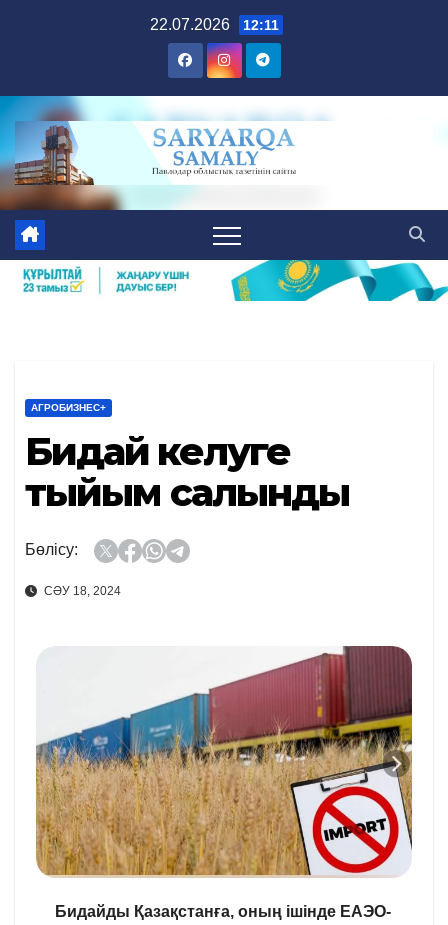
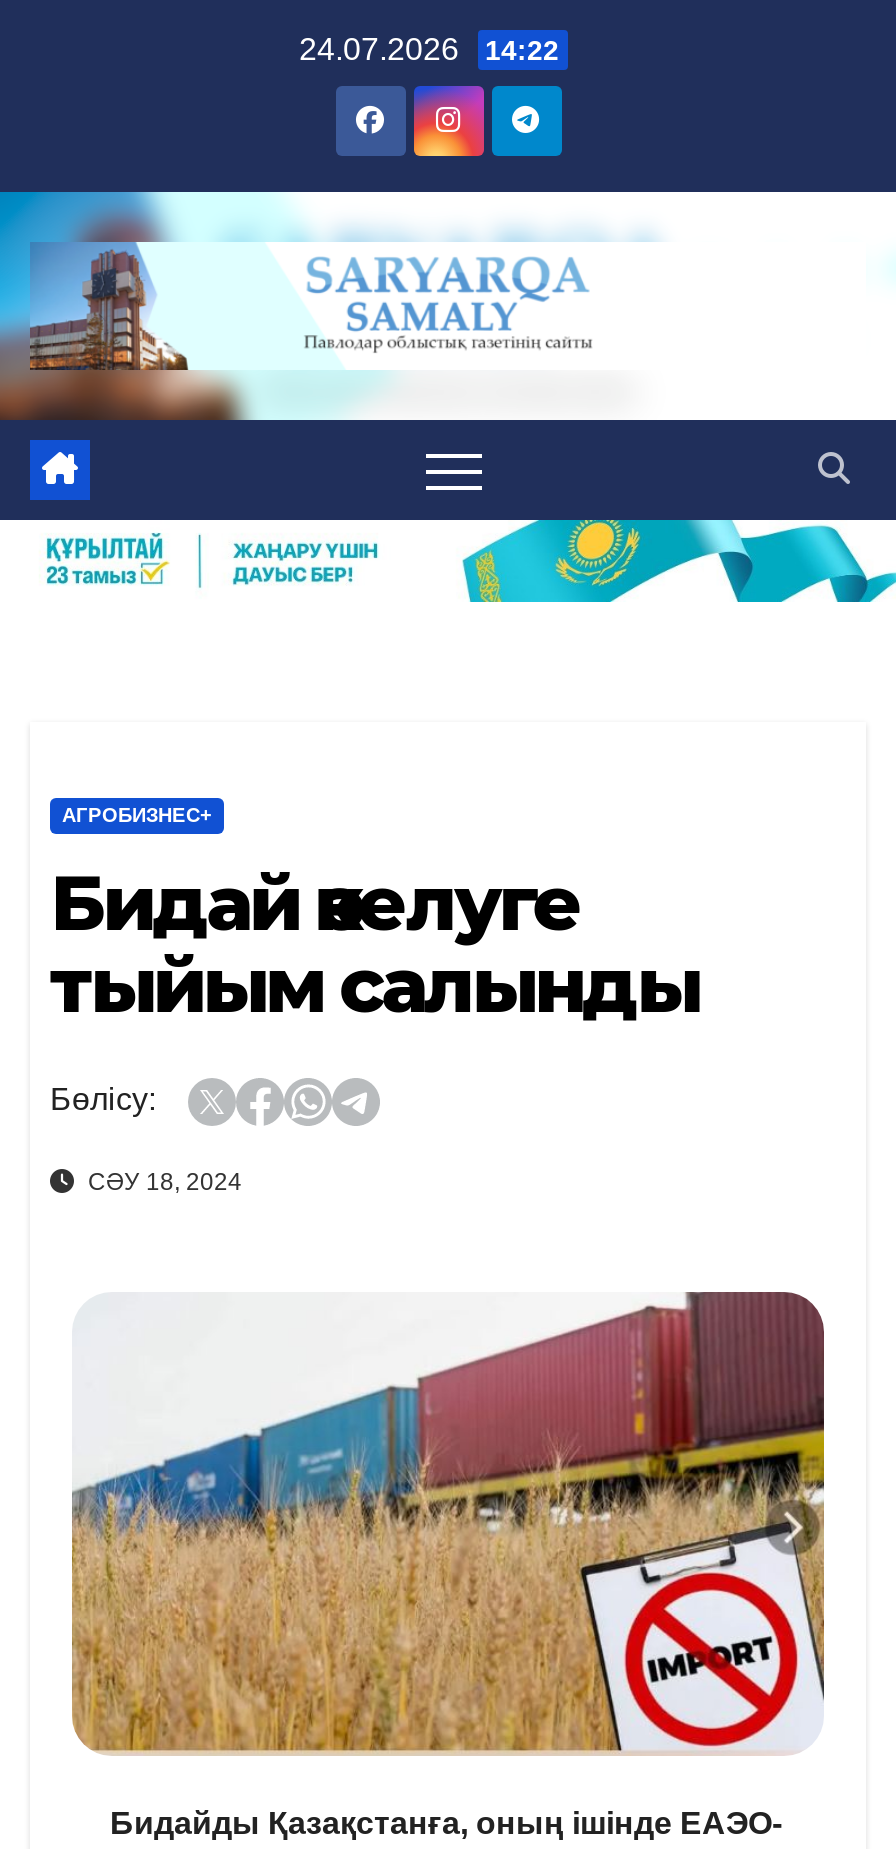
[150,16,279,33] 22.07.2026 12:11 -> [299,32,559,66] 24.07.2026 14:22

